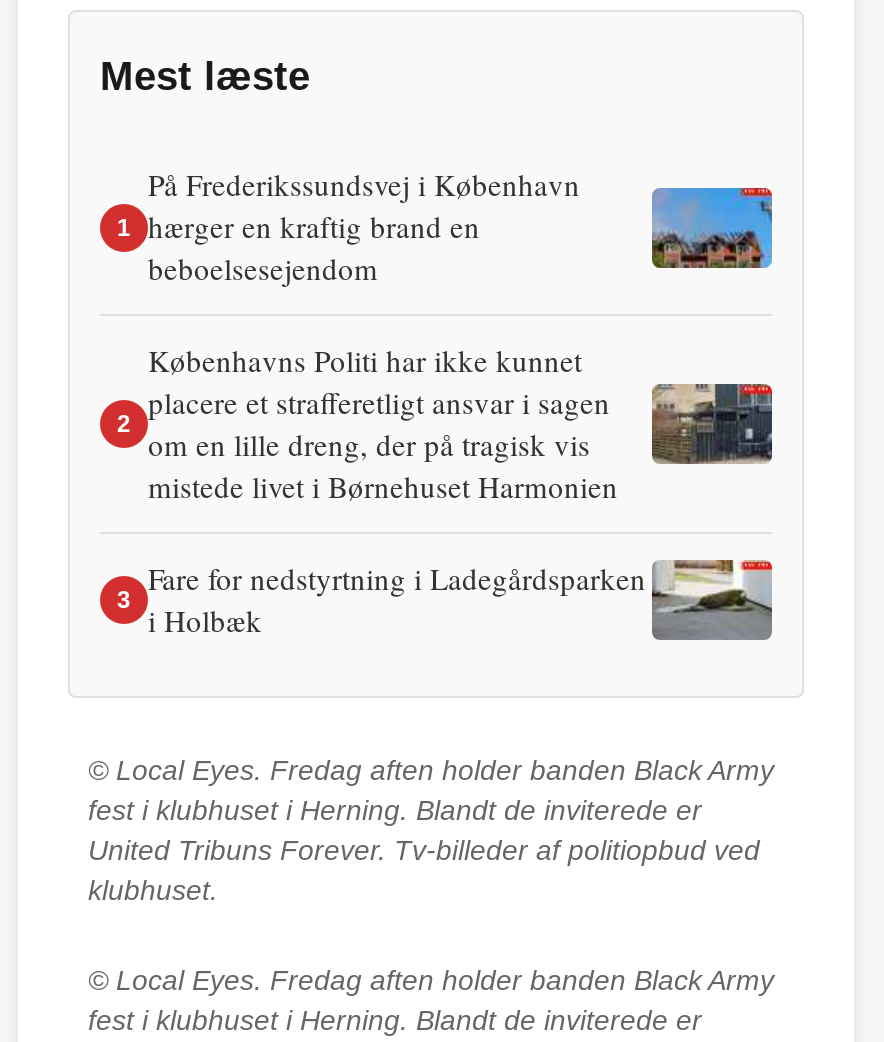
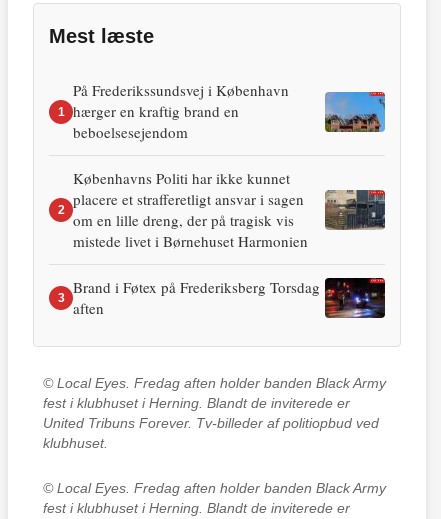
[148,558,774,640] [image] | Fare for nedstyrtning i Ladegårdsparken | i Holbæk -> [73,277,386,319] [image] | Brand i Føtex på Frederiksberg Torsdag | aften

